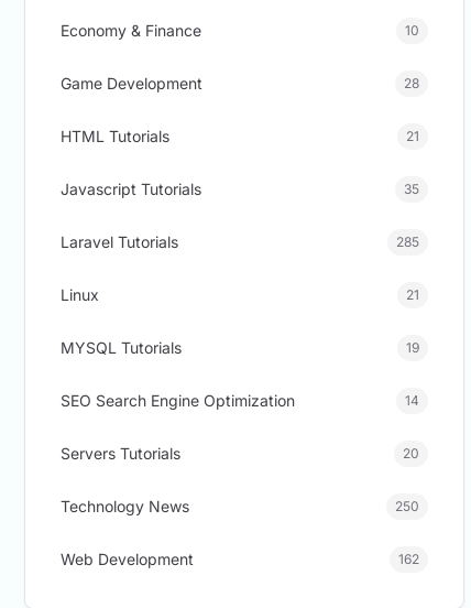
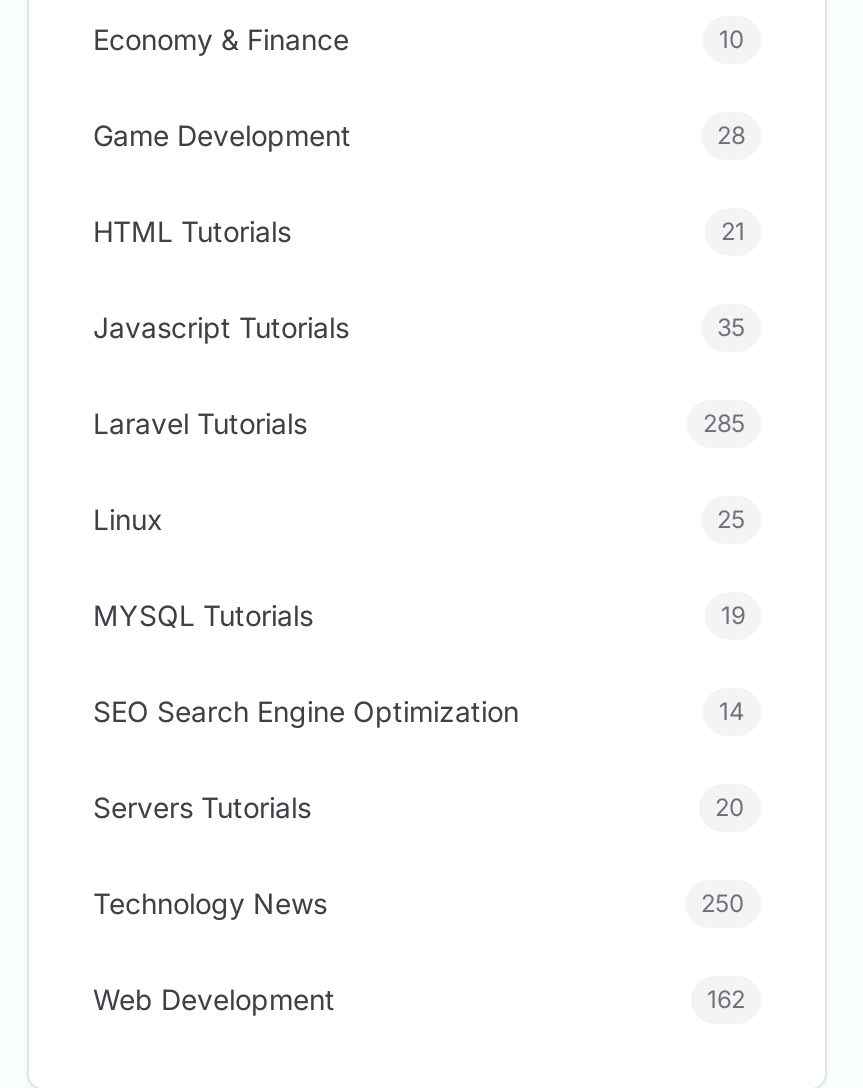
[406,286,419,303] 21 -> [717,504,745,534] 25

